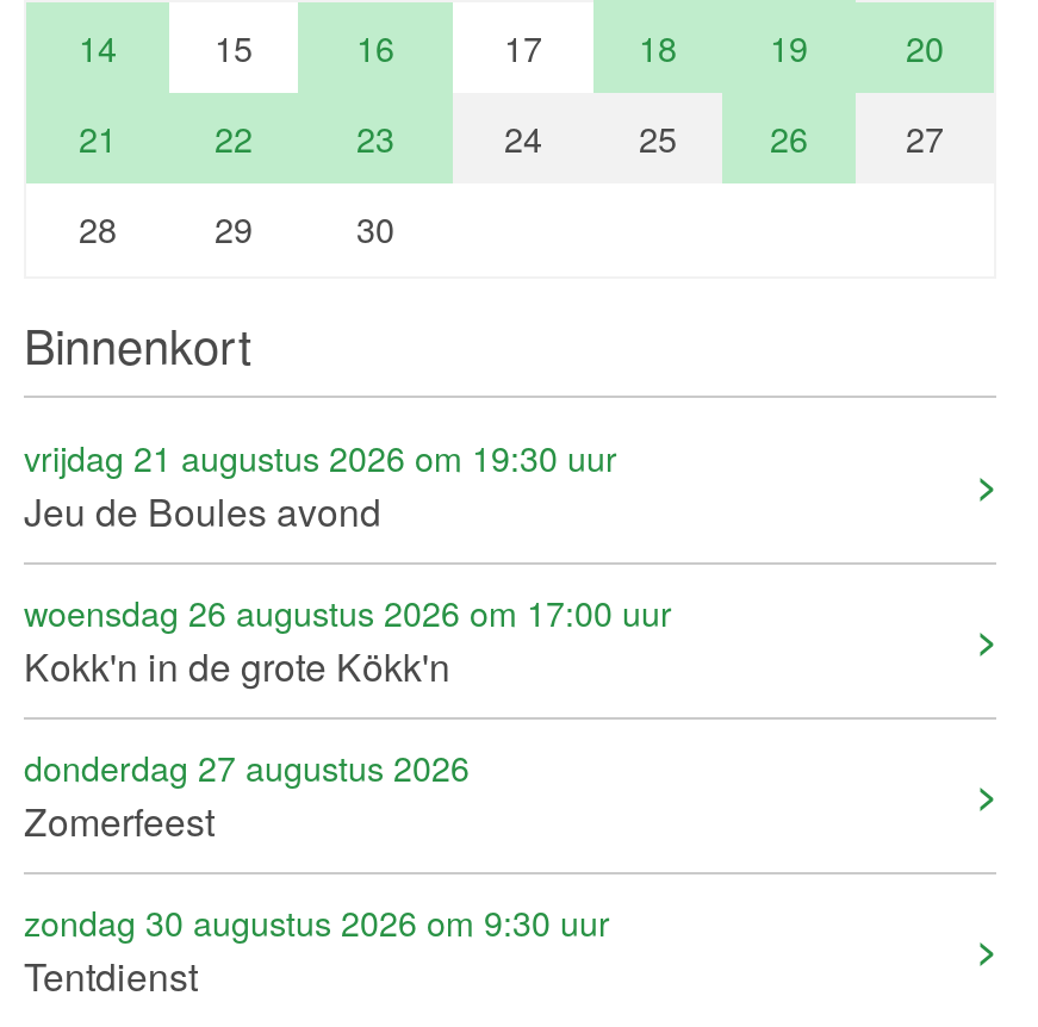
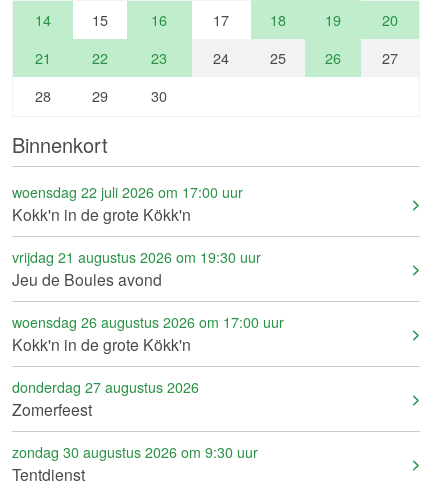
none -> [12,182,243,225] woensdag 22 juli 2026 om 17:00 uur | Kokk'n in de grote Kökk'n

